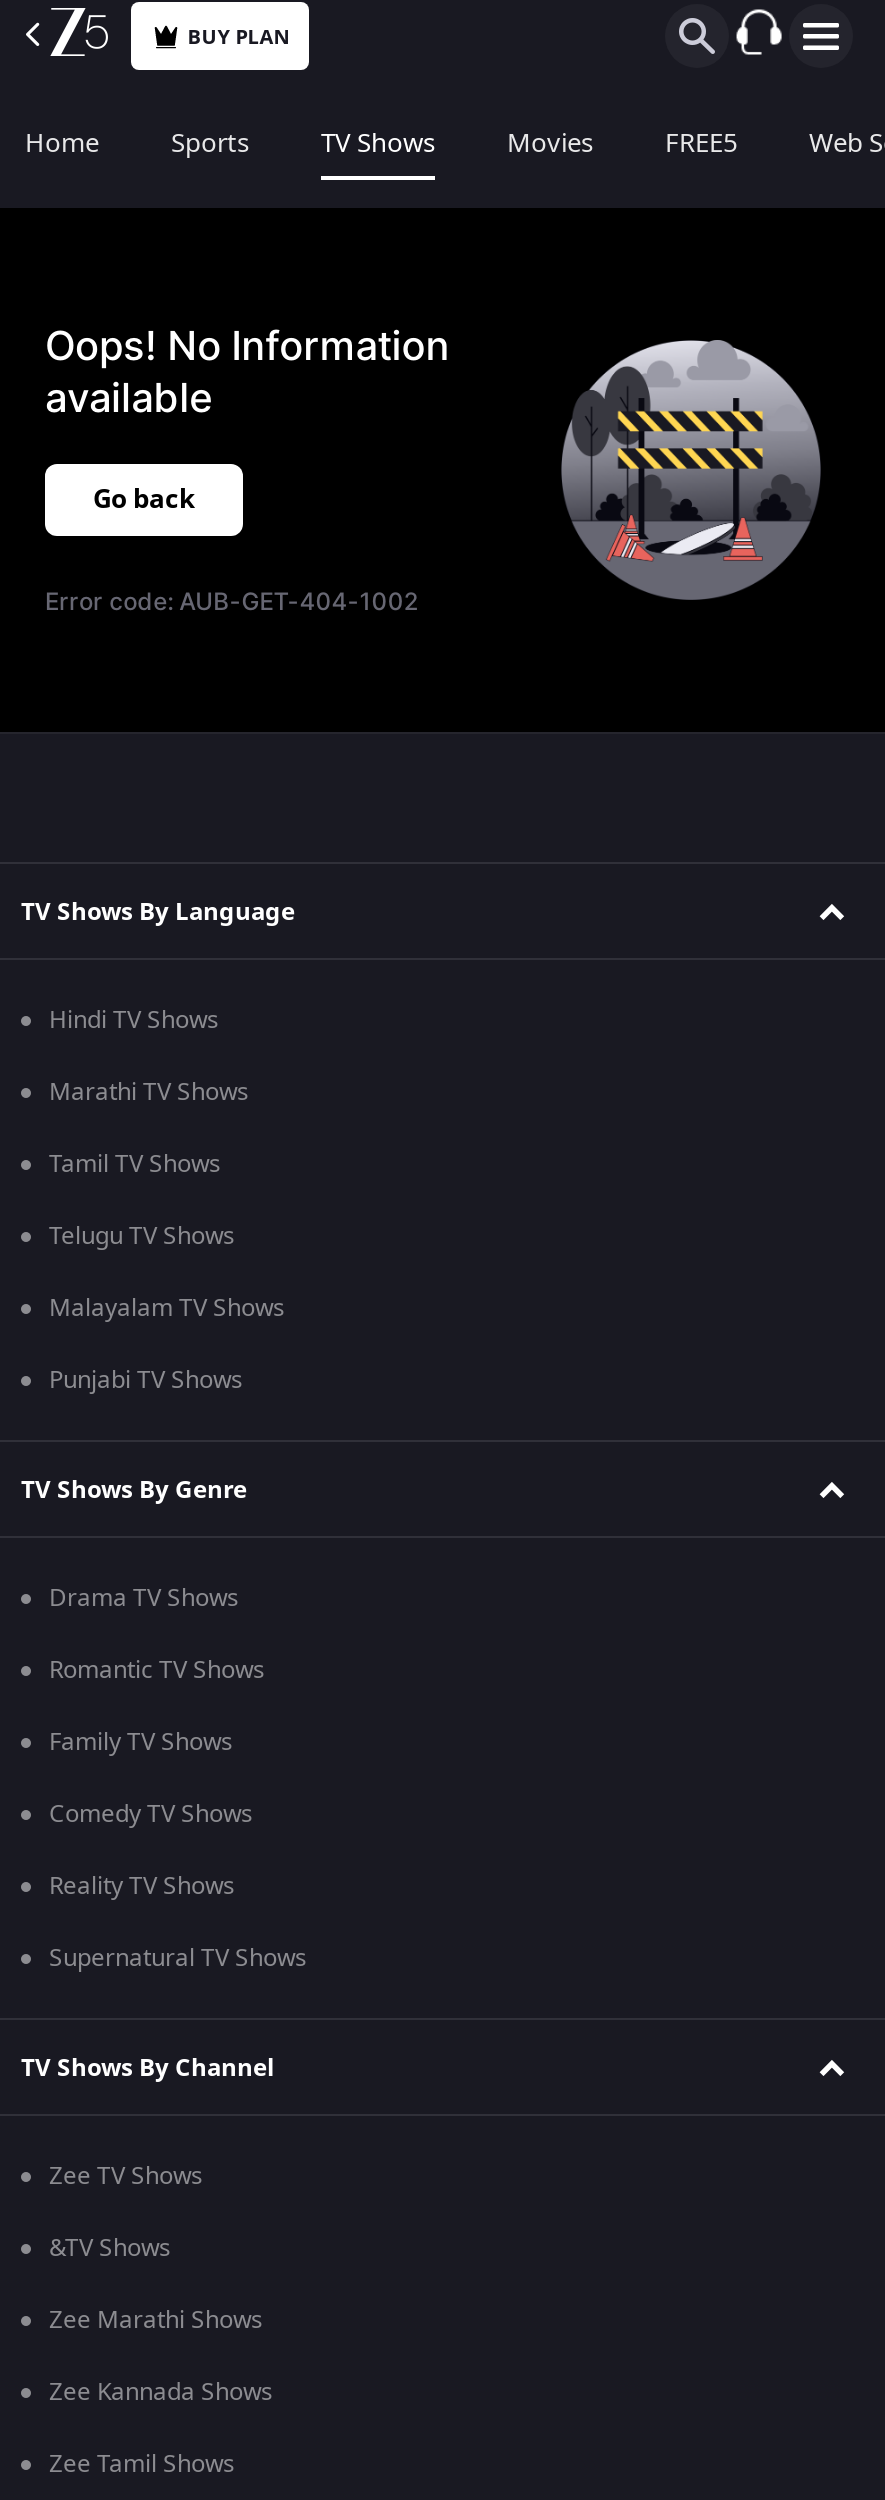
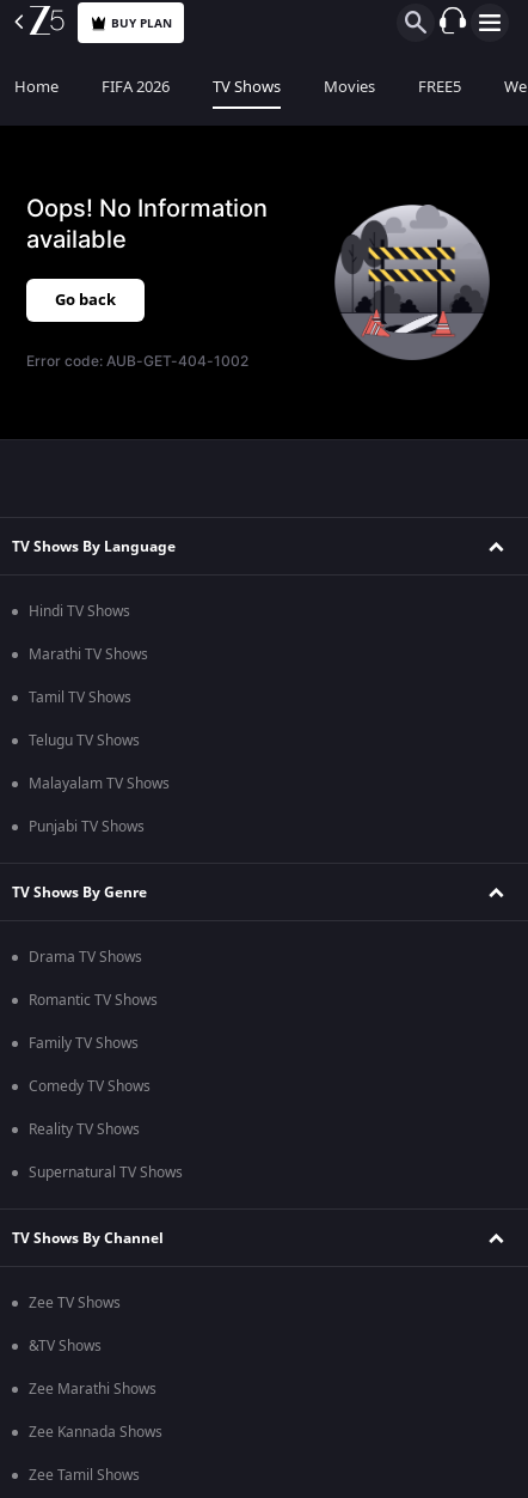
[171,124,249,162] Sports -> [102,75,170,98] FIFA 2026

